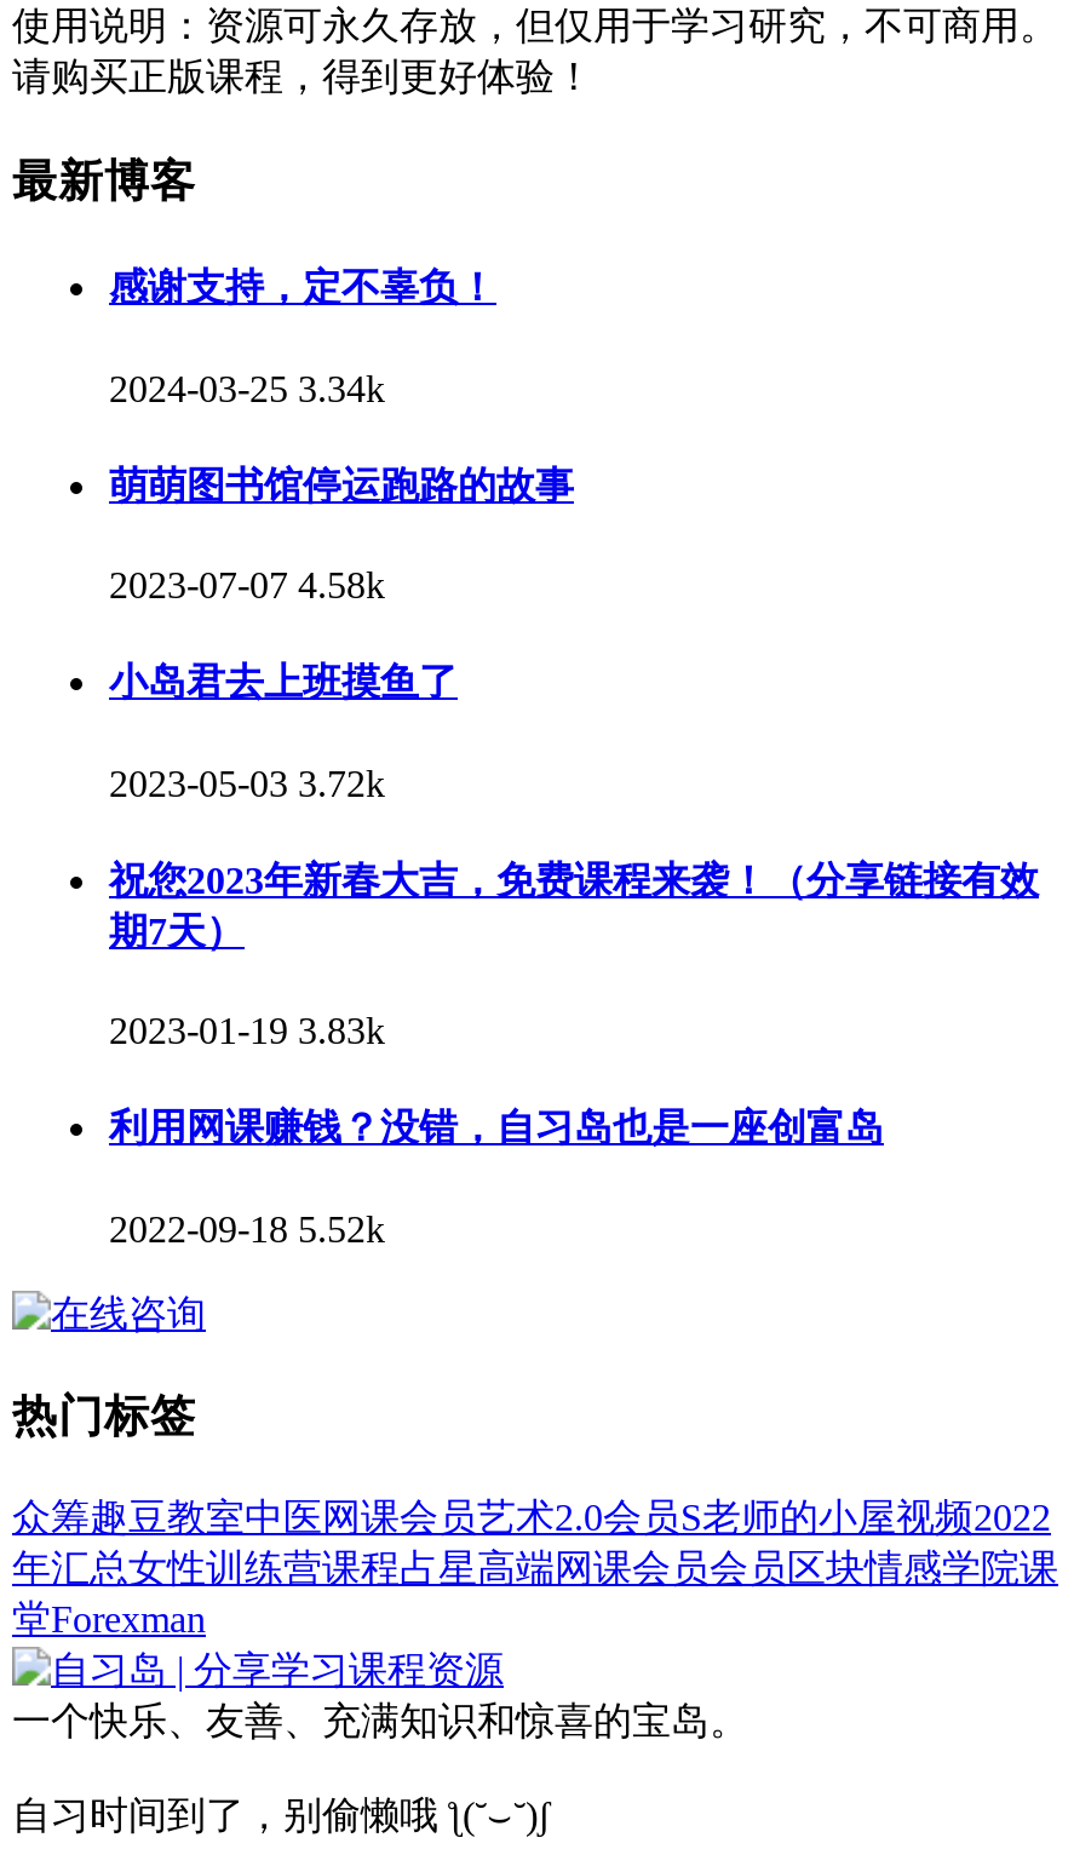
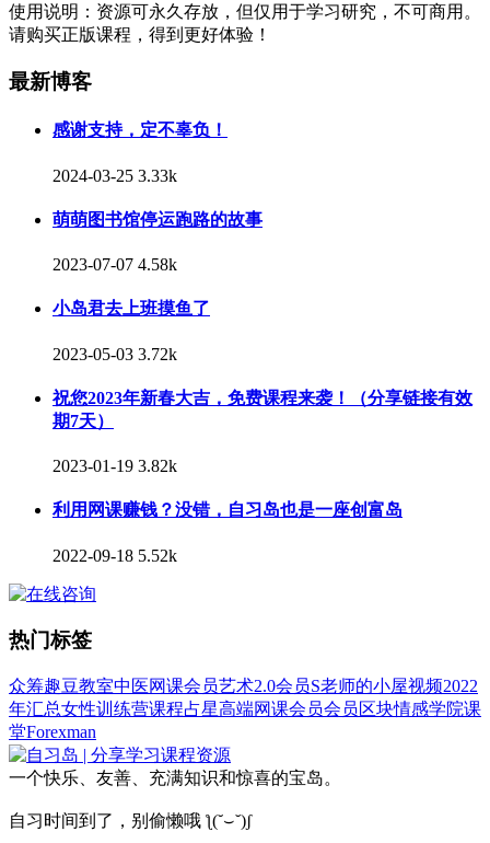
[109,367,385,408] 2024-03-25 3.34k -> [52,166,177,184] 2024-03-25 3.33k
[109,1010,385,1051] 2023-01-19 3.83k -> [52,457,177,475] 2023-01-19 3.82k

